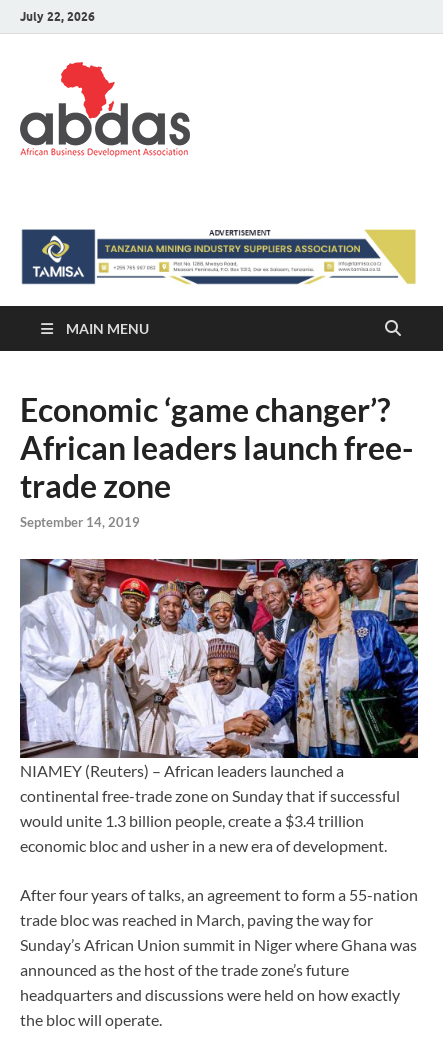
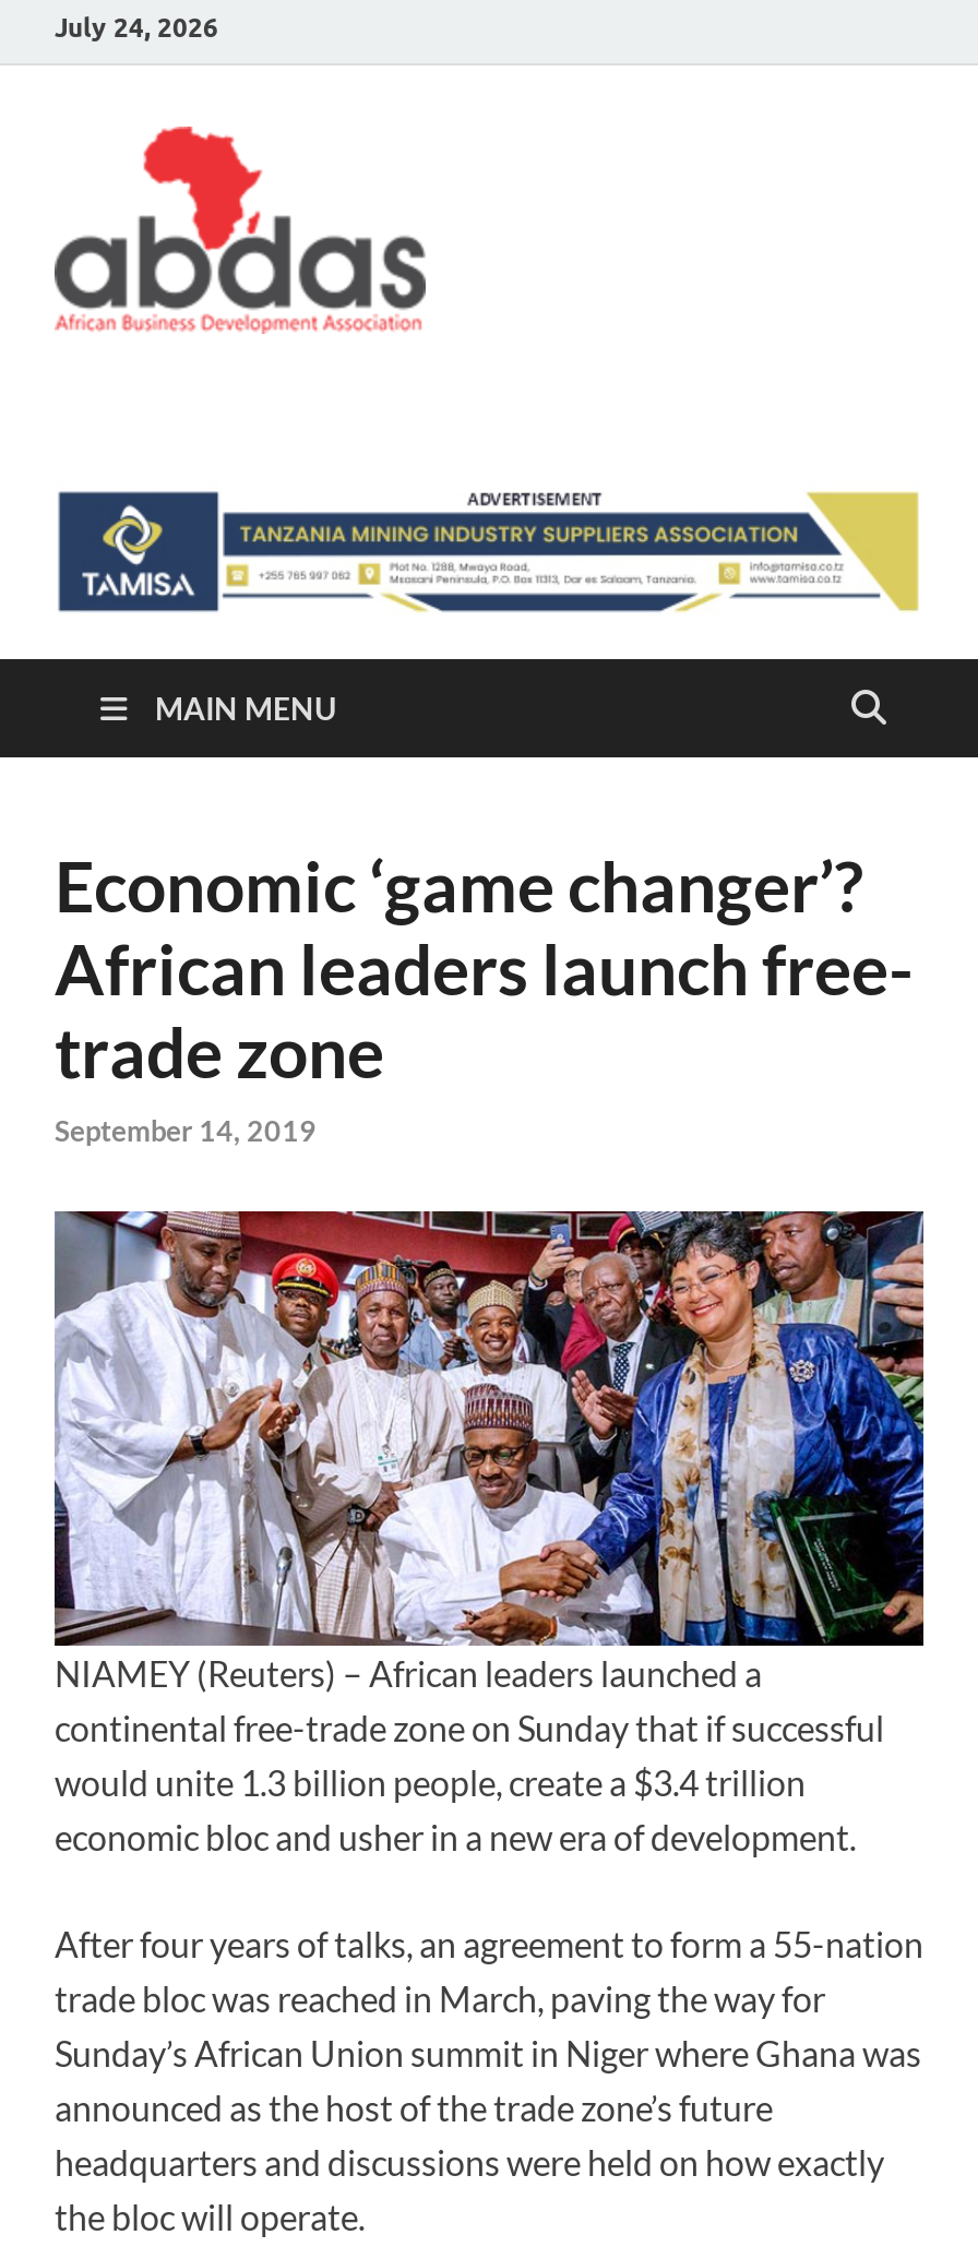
[20,8,95,23] July 22, 2026 -> [55,10,218,43] July 24, 2026

